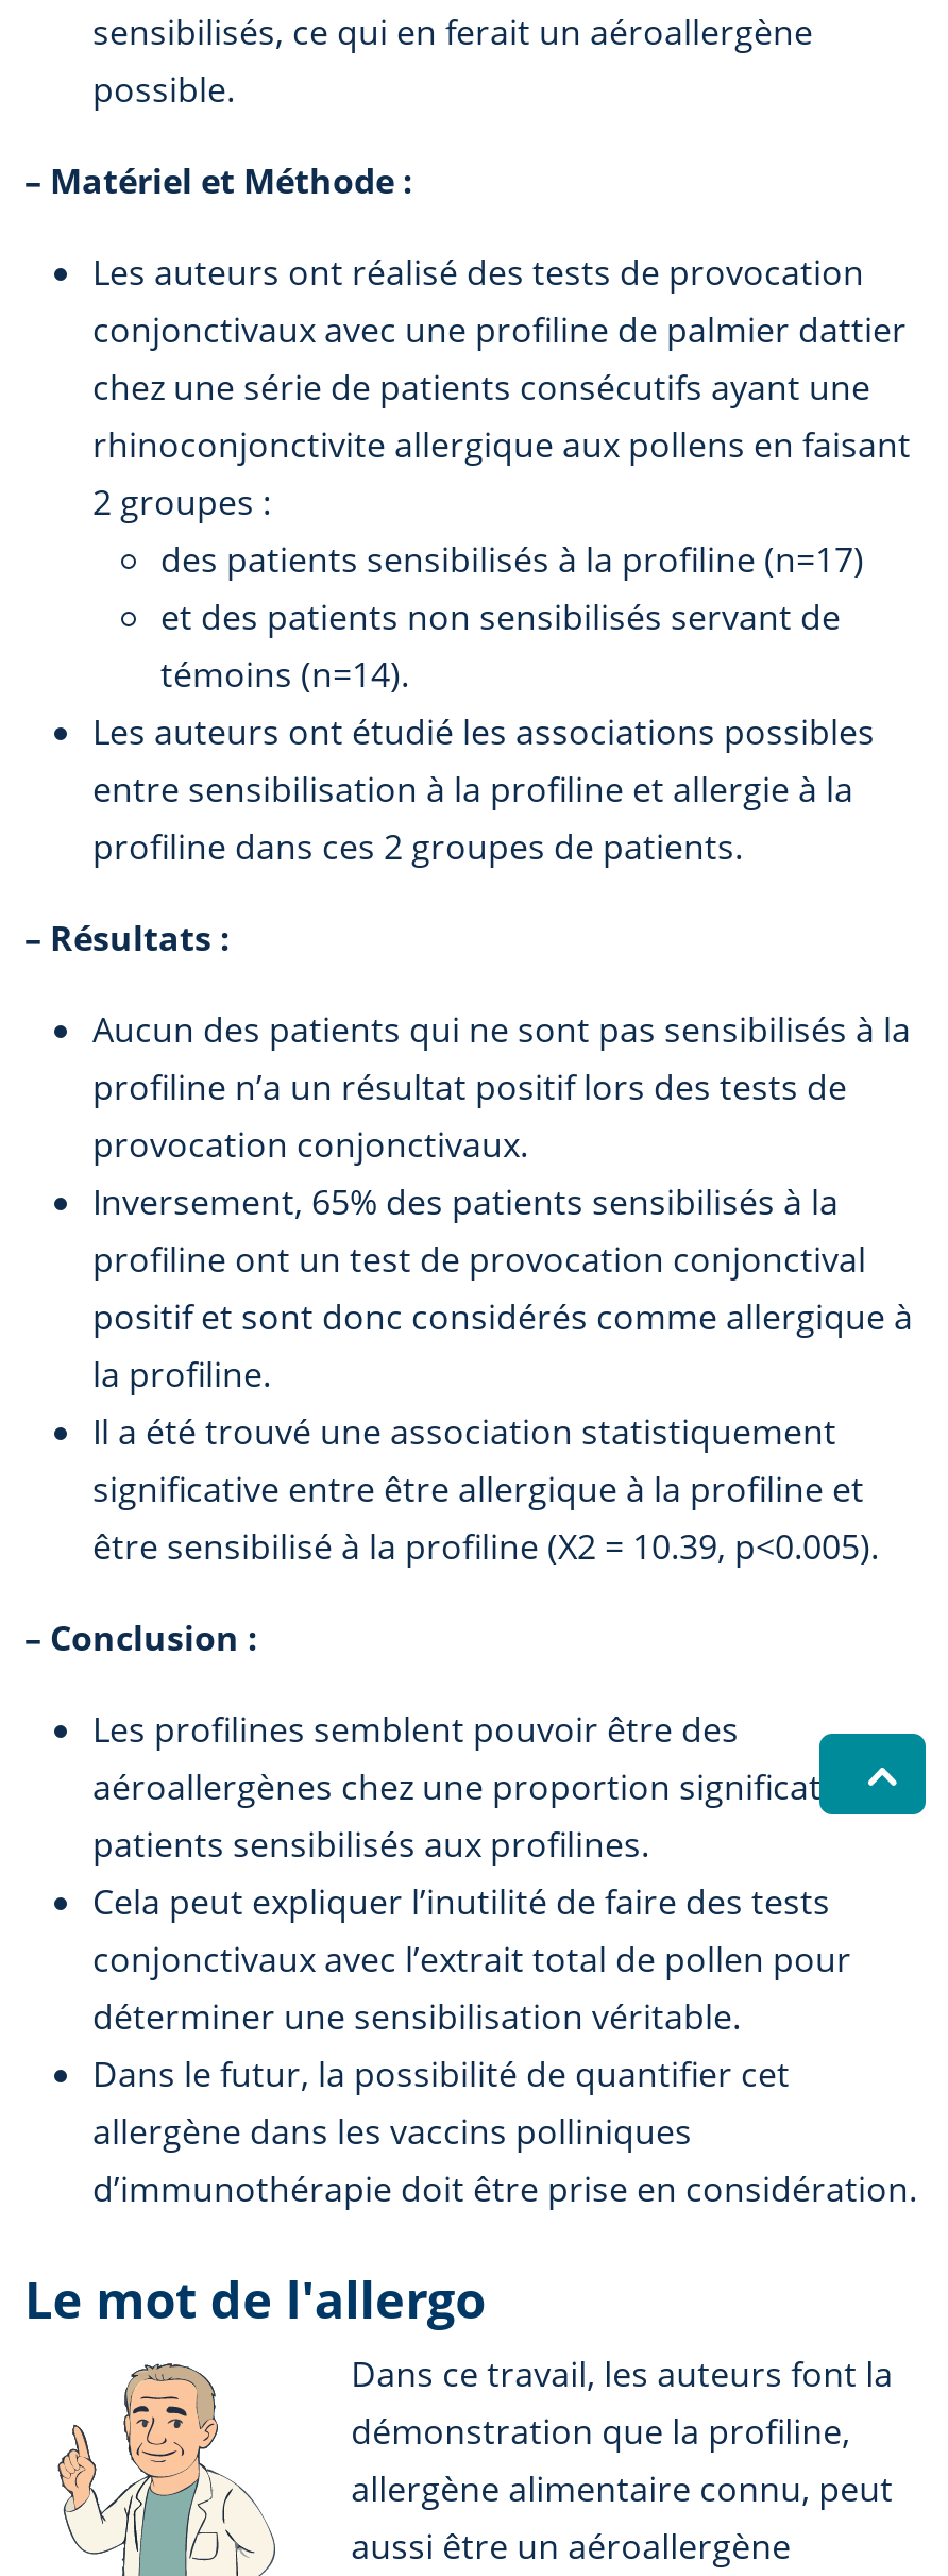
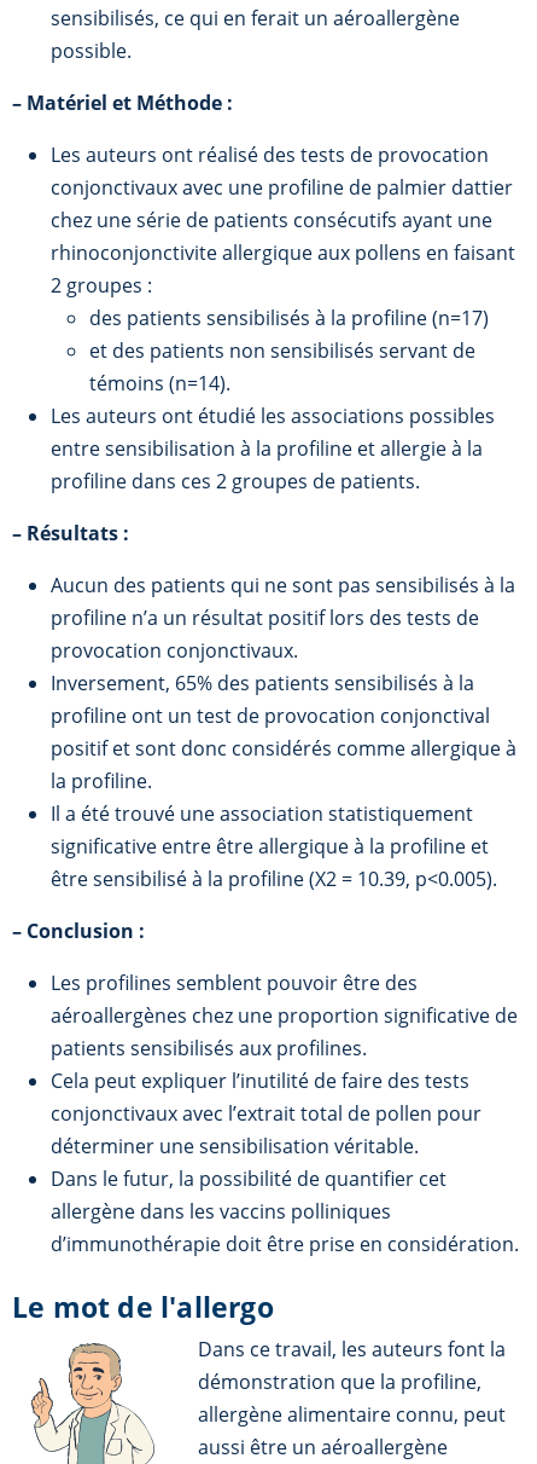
[817,1732,928,1817] [image] -> [463,985,524,1028] [image]

